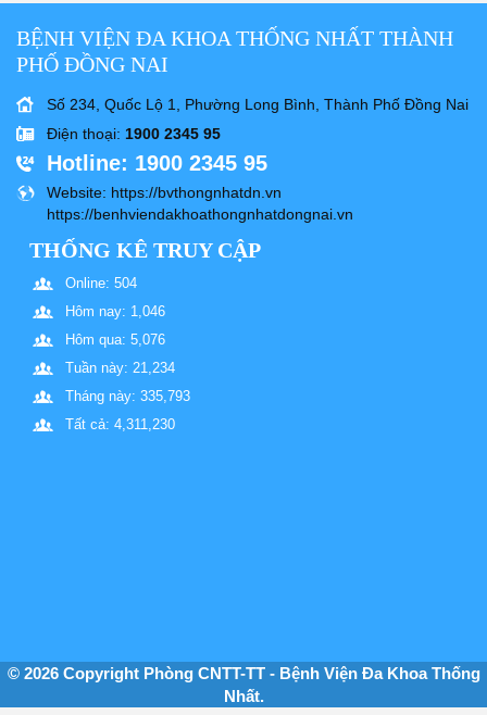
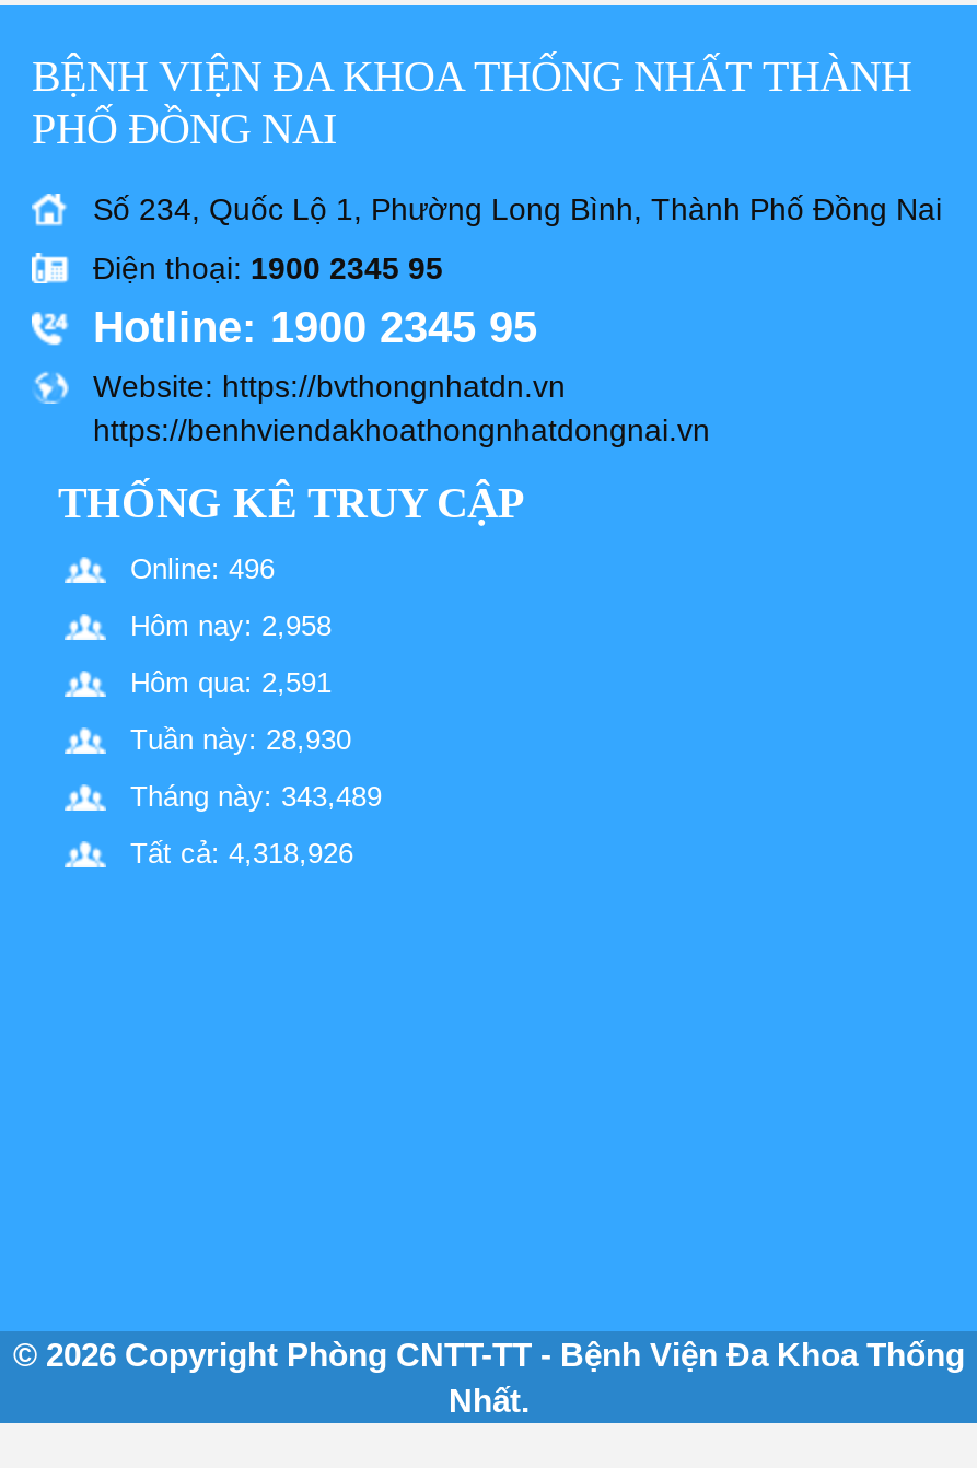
[65,275,137,292] Online: 504 -> [130,553,275,586] Online: 496
[65,303,165,320] Hôm nay: 1,046 -> [130,610,332,643] Hôm nay: 2,958
[65,332,165,348] Hôm qua: 5,076 -> [130,667,332,700] Hôm qua: 2,591
[65,360,175,376] Tuần này: 21,234 -> [130,724,351,757] Tuần này: 28,930
[65,388,190,405] Tháng này: 335,793 -> [130,781,382,813] Tháng này: 343,489
[65,417,175,433] Tất cả: 4,311,230 -> [130,837,353,870] Tất cả: 4,318,926

